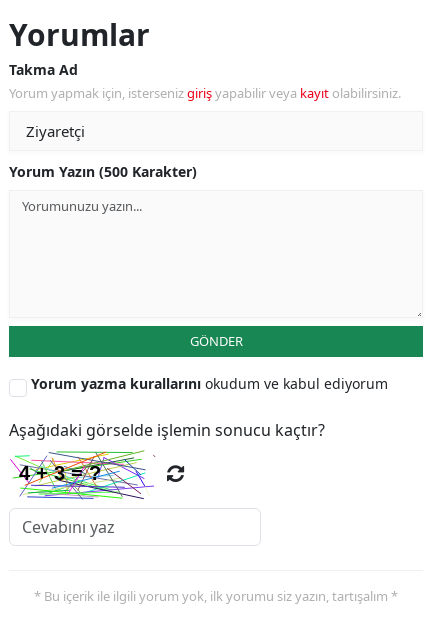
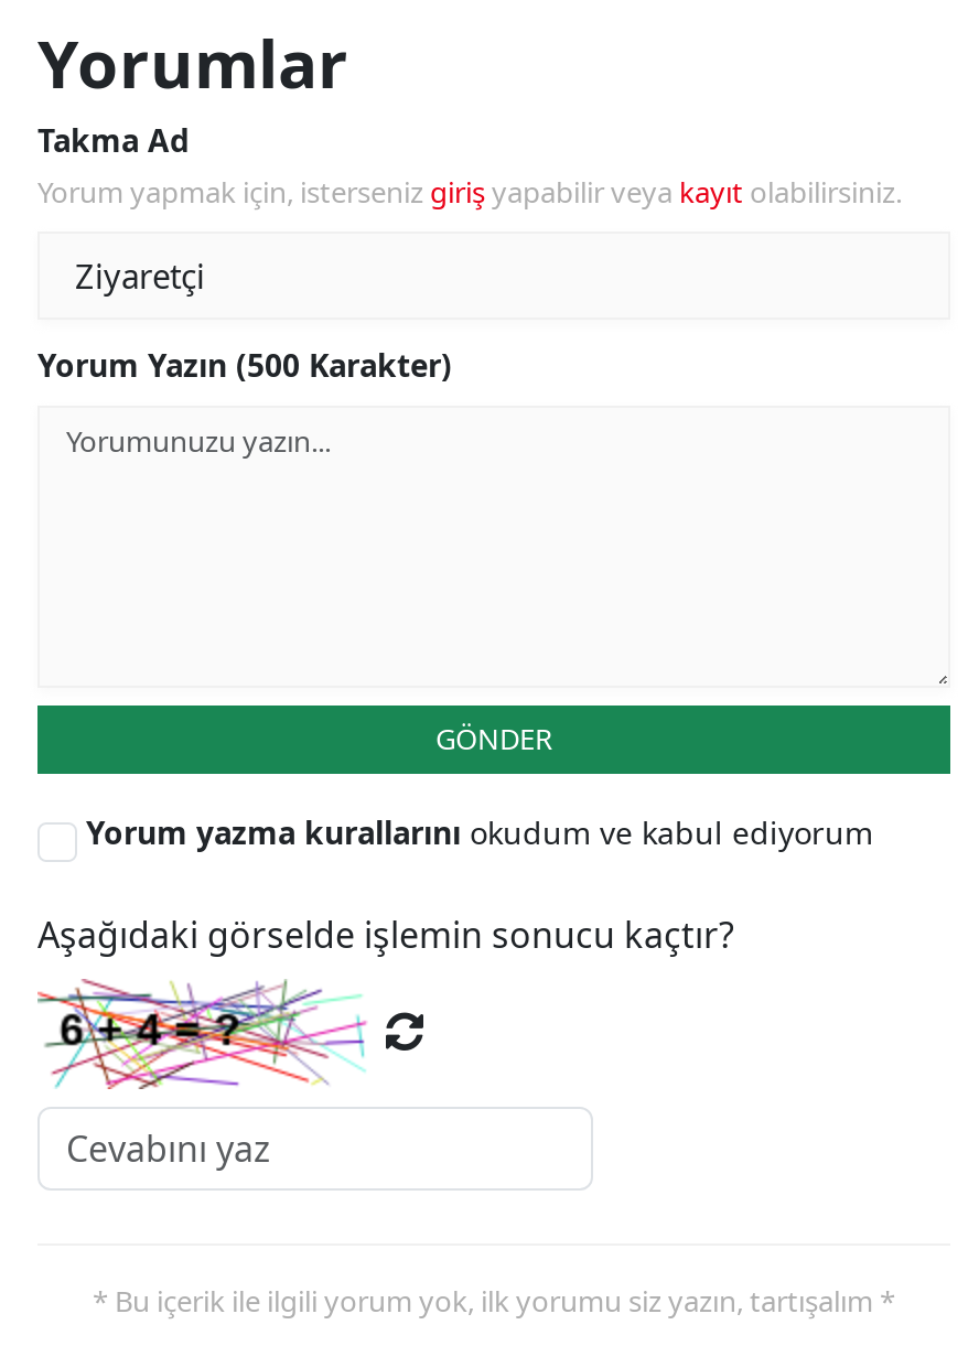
[10,450,157,500] [image] -> [37,979,368,1089] [image]

